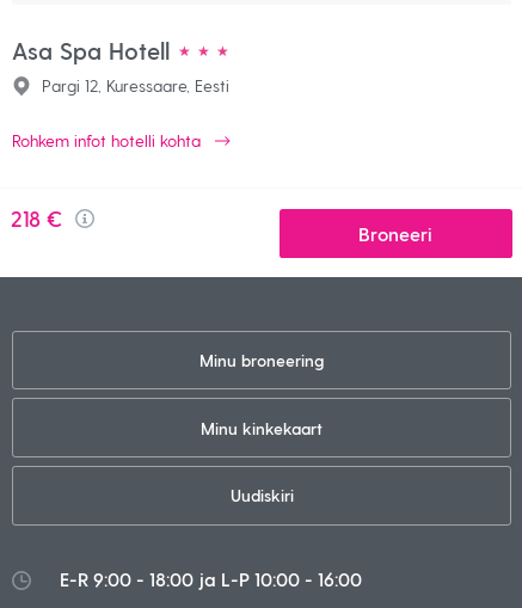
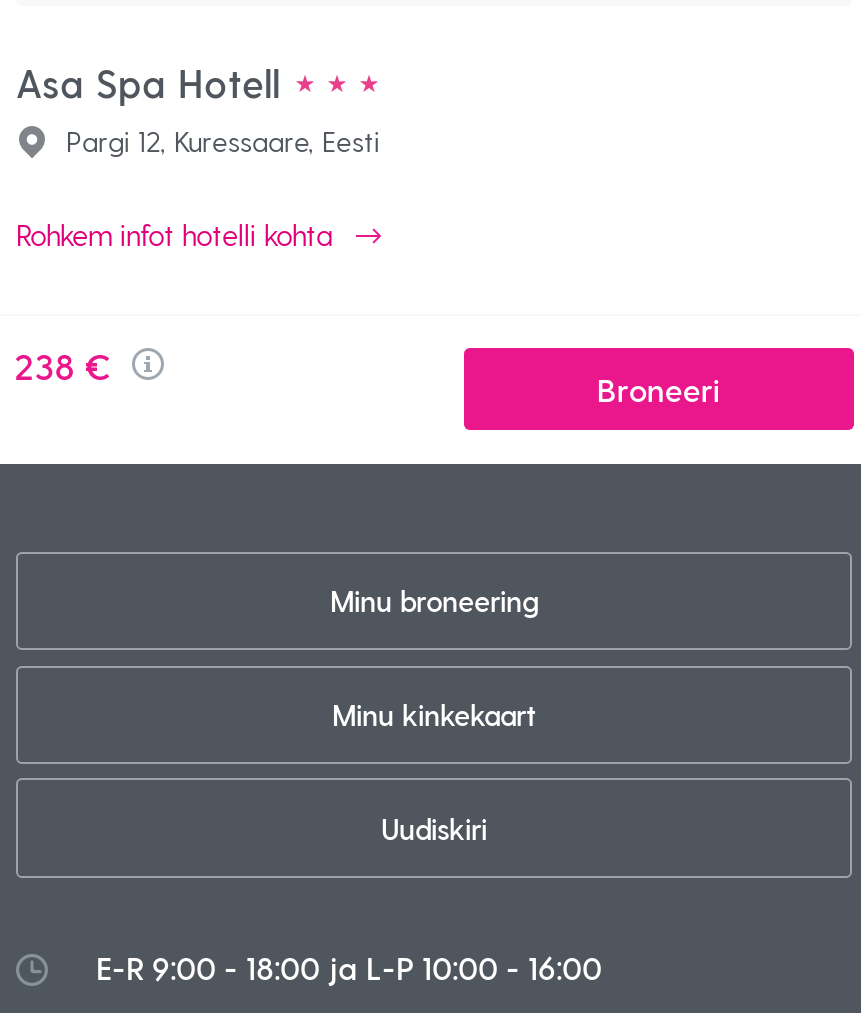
[11,206,62,231] 218 € -> [15,343,111,385] 238 €

